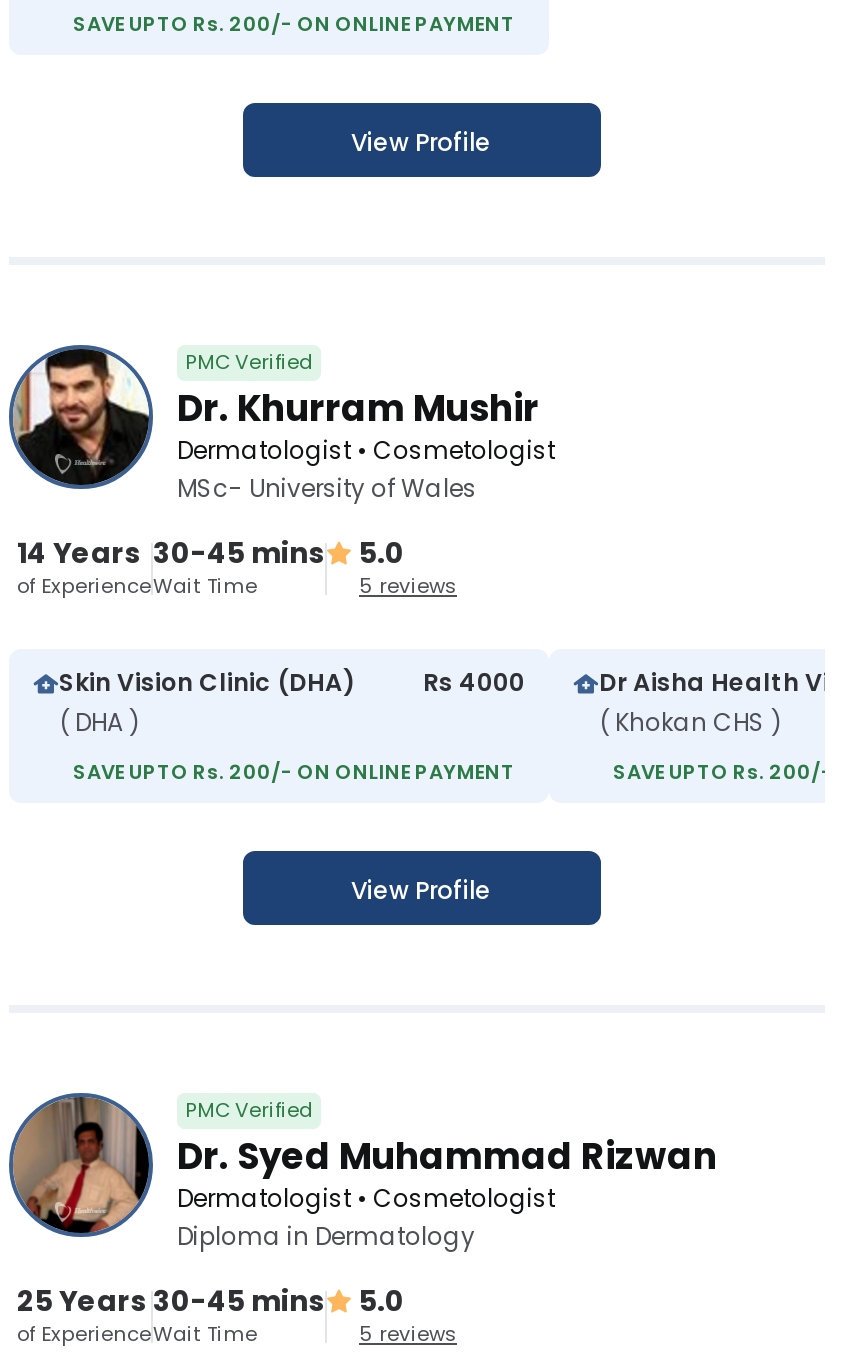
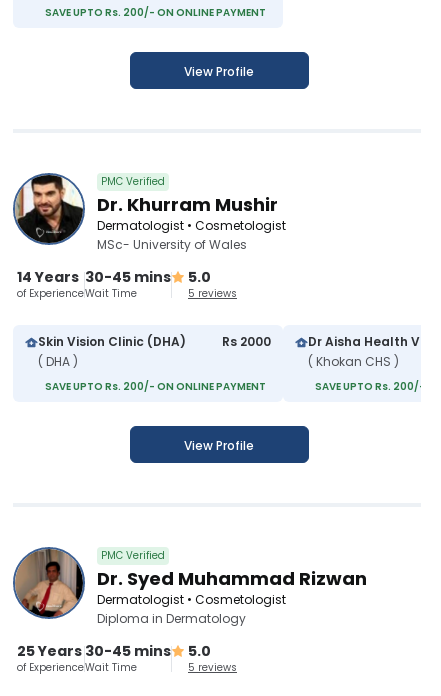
[423,665,525,699] Rs 4000 -> [222,333,271,350] Rs 2000

